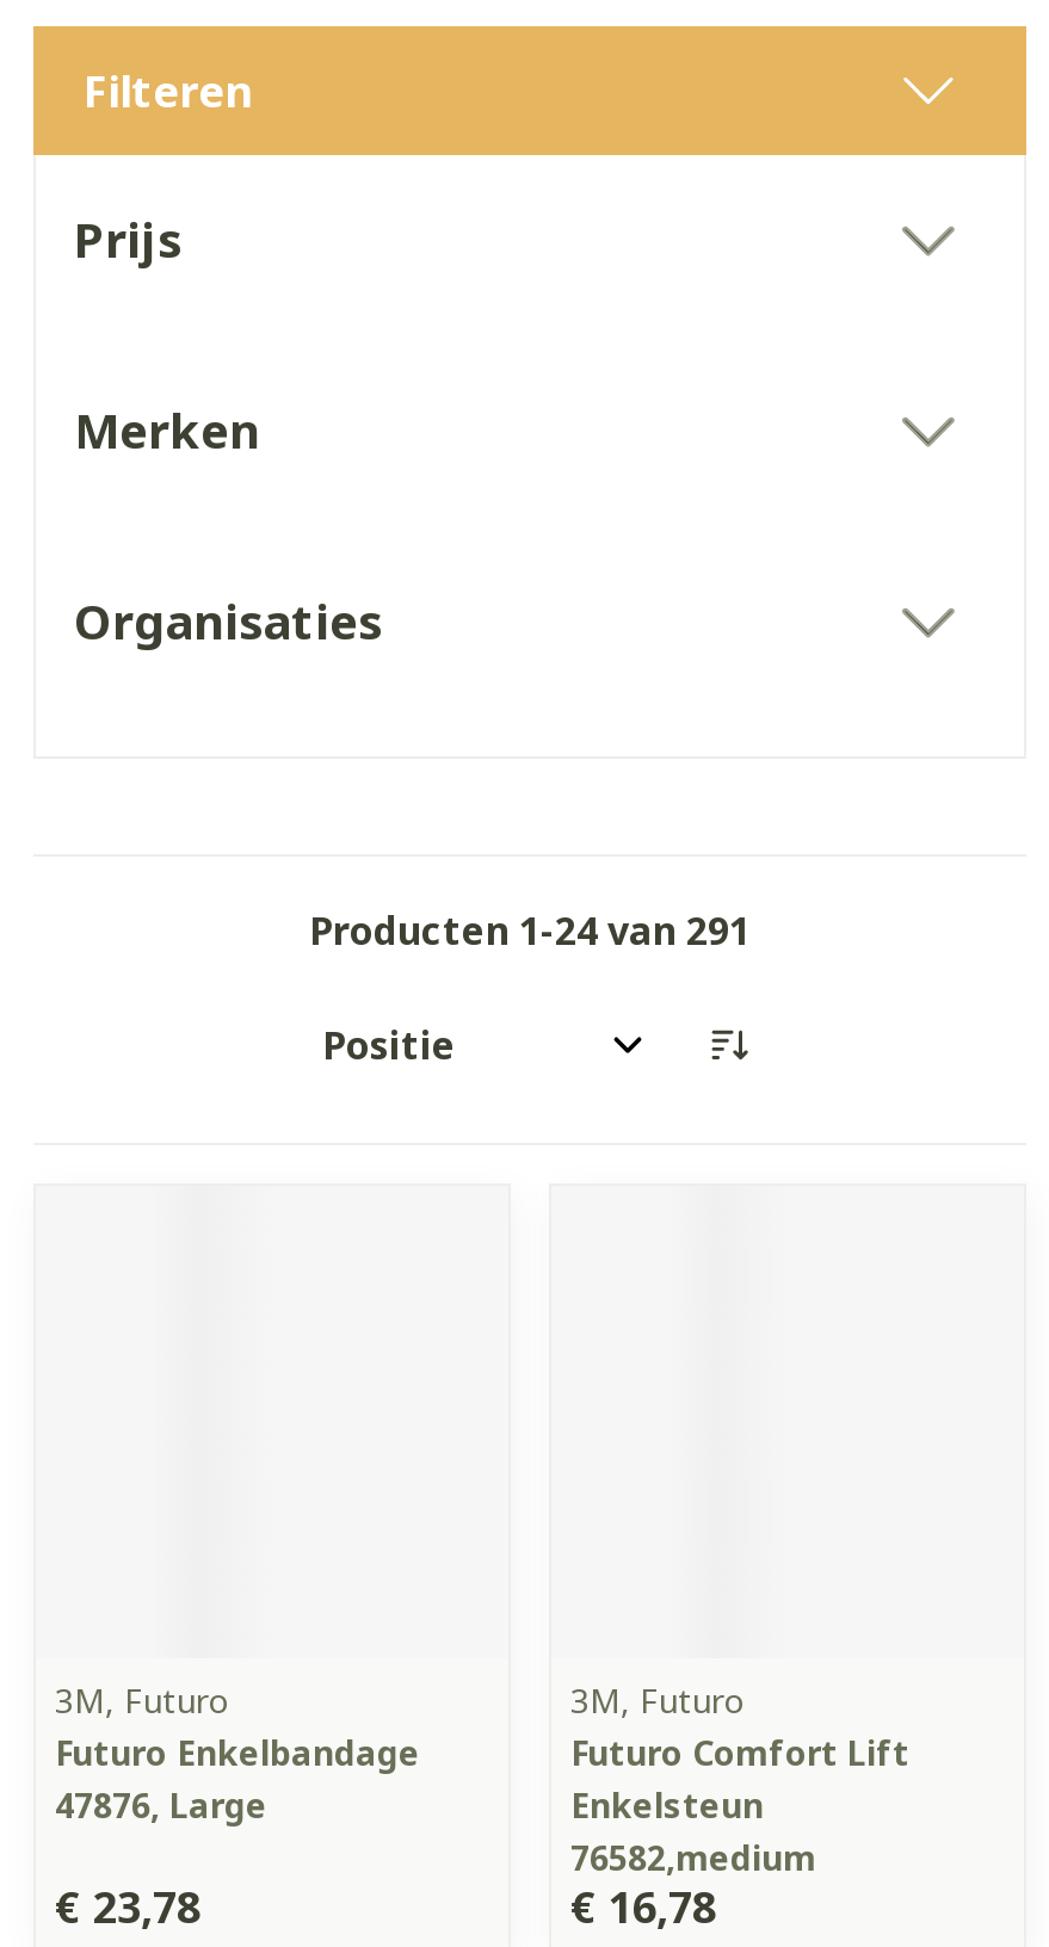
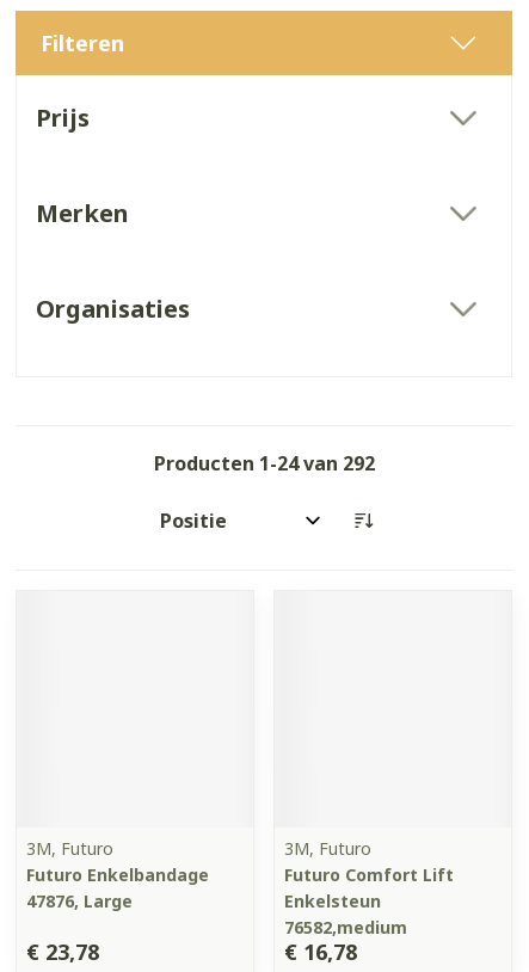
[309,904,751,957] Producten 1-24 van 291 -> [153,450,374,476] Producten 1-24 van 292

